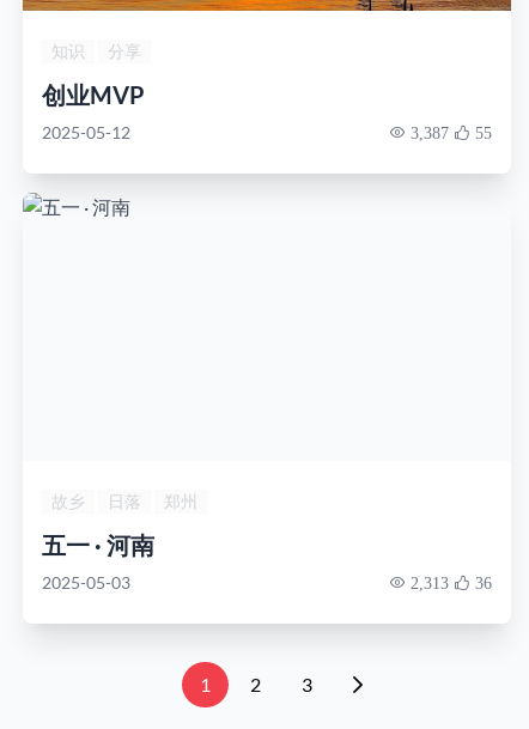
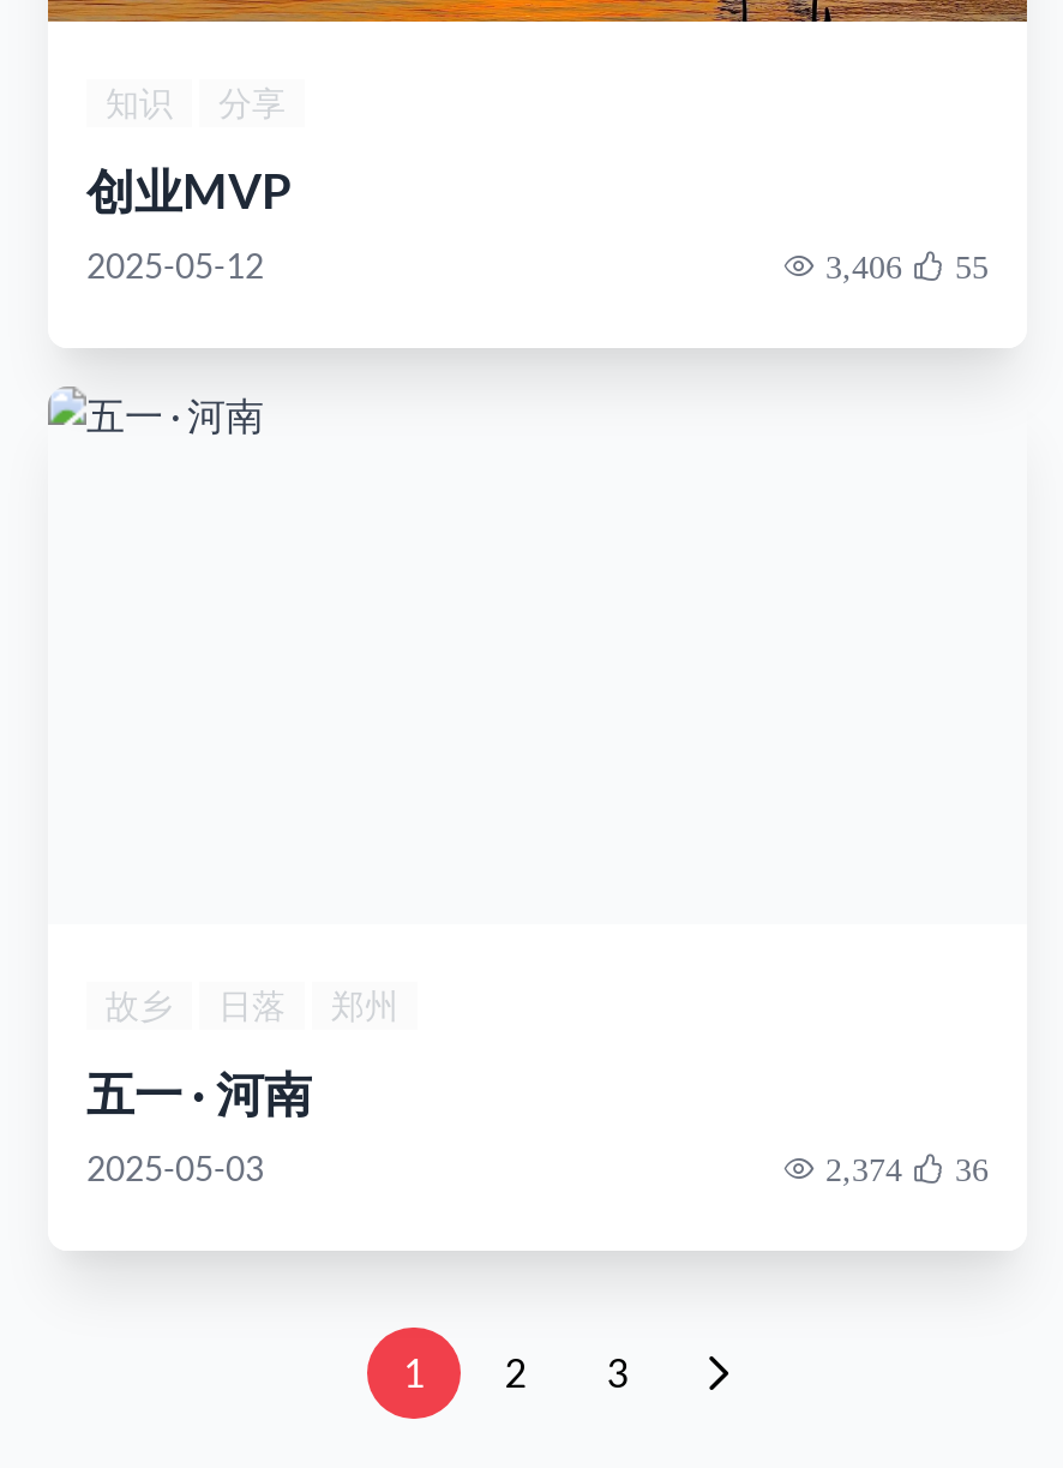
[411,124,492,141] 3,387 55 -> [825,250,989,283] 3,406 55
[411,575,492,591] 2,313 36 -> [825,1152,989,1186] 2,374 36

